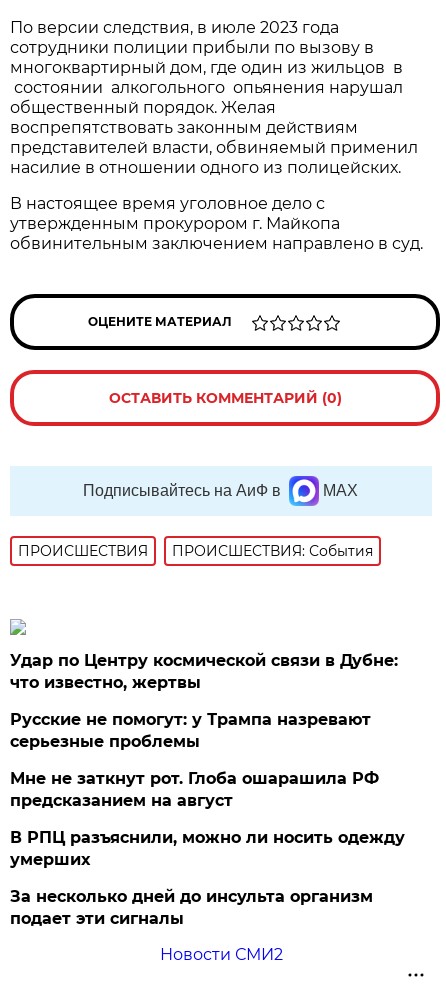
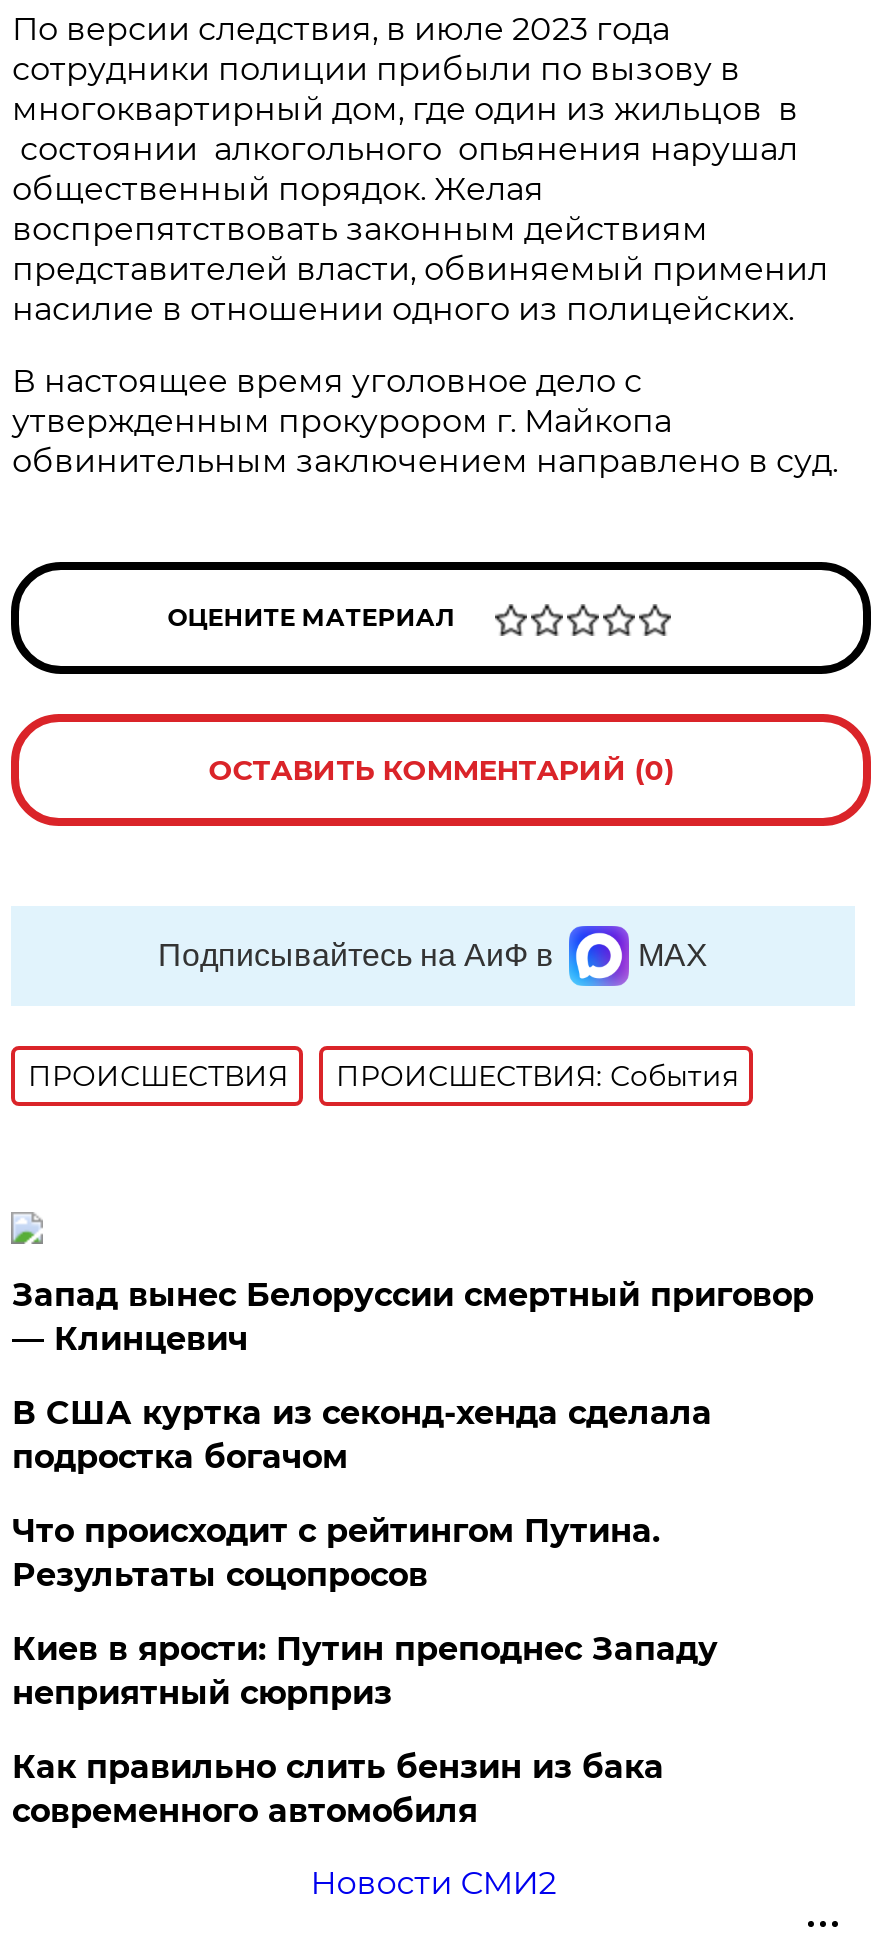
[10,651,398,692] Удар по Центру космической связи в Дубне: | что известно, жертвы -> [12,1276,814,1358] Запад вынес Белоруссии смертный приговор | — Клинцевич
[10,710,371,751] Русские не помогут: у Трампа назревают | серьезные проблемы -> [12,1394,712,1476] В США куртка из секонд-хенда сделала | подростка богачом
[10,769,379,810] Мне не заткнут рот. Глоба ошарашила РФ | предсказанием на август -> [12,1512,660,1594] Что происходит с рейтингом Путина. | Результаты соцопросов
[10,828,405,869] В РПЦ разъяснили, можно ли носить одежду | умерших -> [12,1630,718,1712] Киев в ярости: Путин преподнес Западу | неприятный сюрприз
[10,887,373,928] За несколько дней до инсульта организм | подает эти сигналы -> [12,1748,664,1830] Как правильно слить бензин из бака | современного автомобиля

